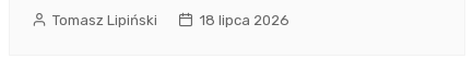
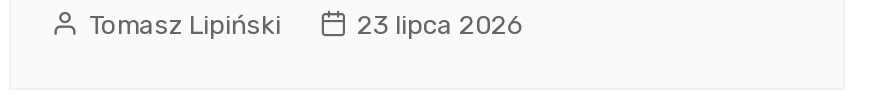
[199,12,289,28] 18 lipca 2026 -> [357,10,525,40] 23 lipca 2026

